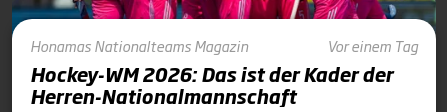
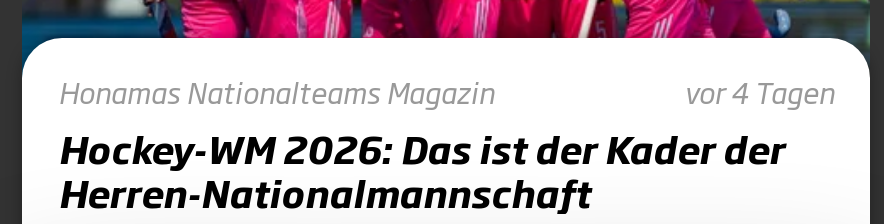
[327,35,418,56] Vor einem Tag -> [684,70,834,112] vor 4 Tagen

